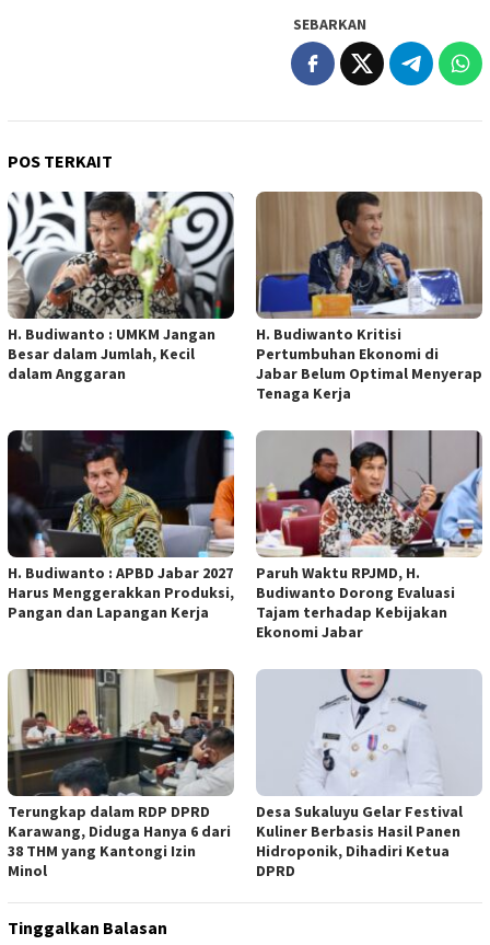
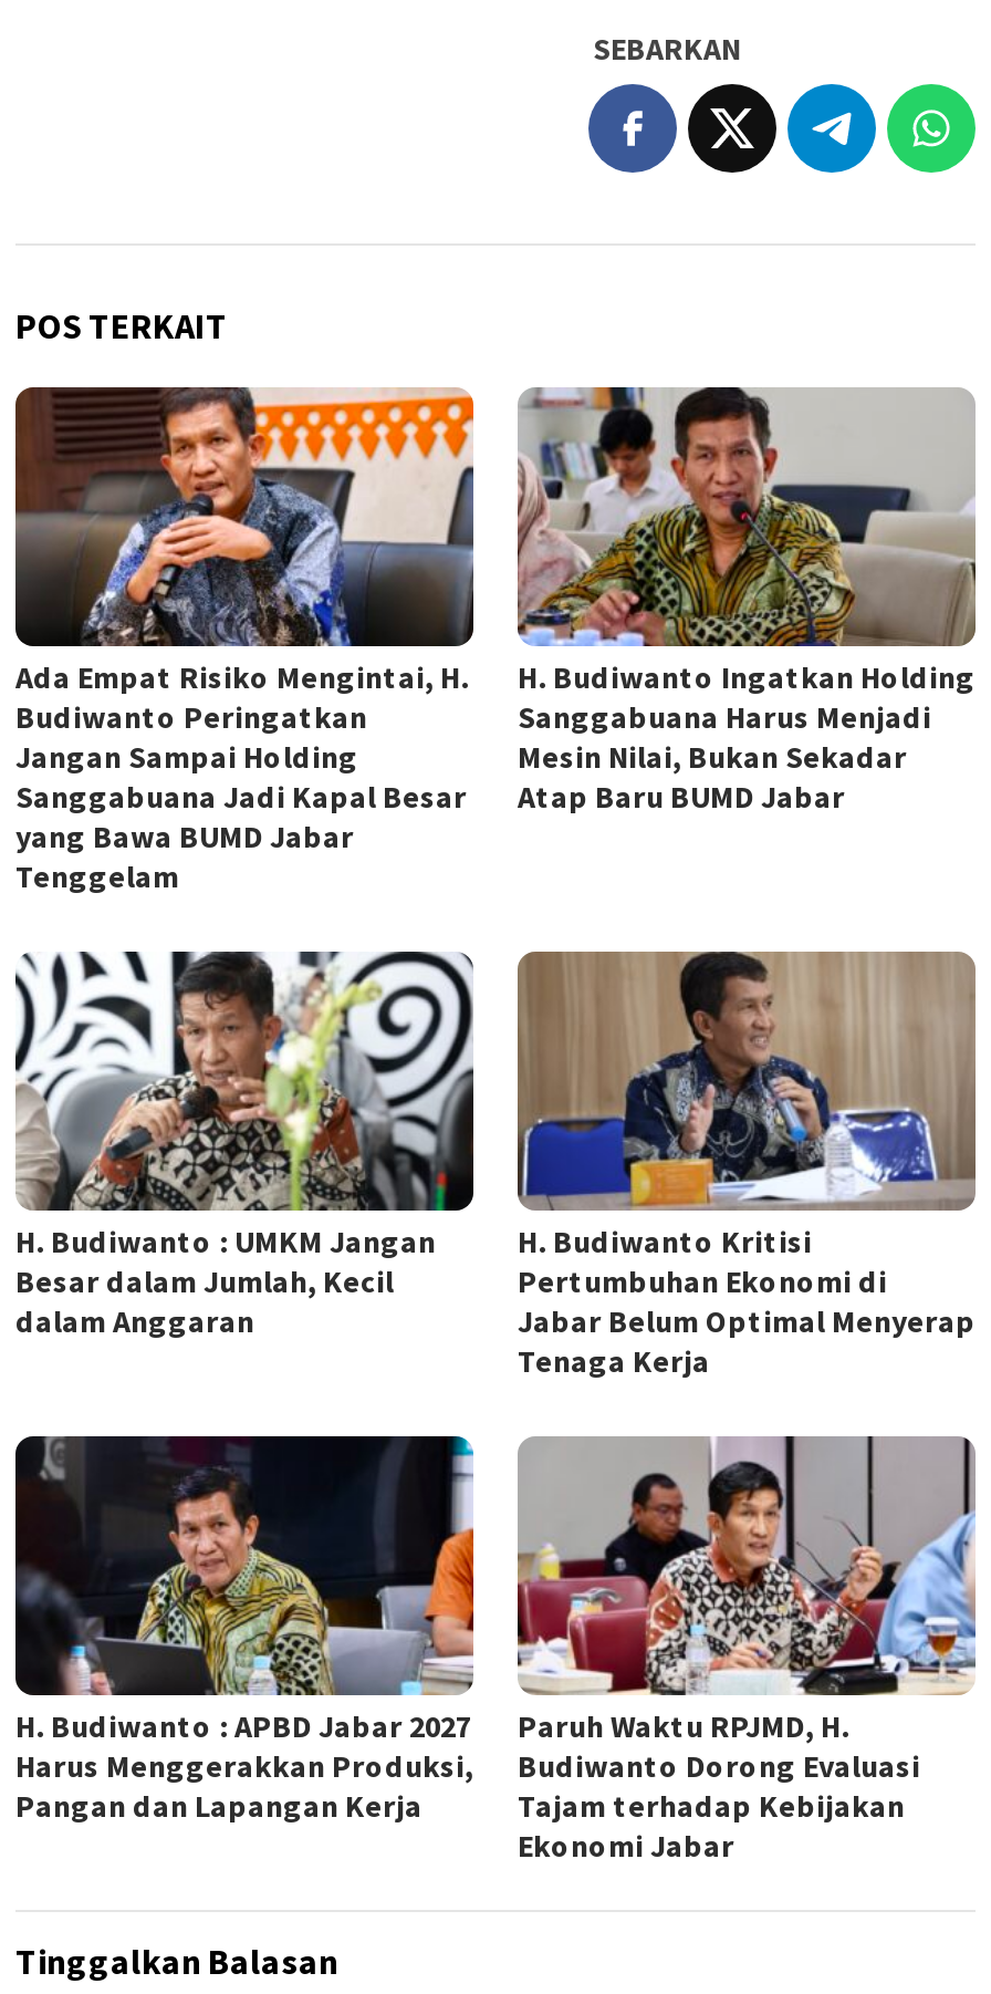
none -> [13,384,476,896] [image] | Ada Empat Risiko Mengintai, H. | Budiwanto Peringatkan | Jangan Sampai Holding | Sanggabuana Jadi Kapal Besar | yang Bawa BUMD Jabar | Tenggelam
none -> [518,386,976,816] [image] | H. Budiwanto Ingatkan Holding | Sanggabuana Harus Menjadi | Mesin Nilai, Bukan Sekadar | Atap Baru BUMD Jabar
moved [5,187,482,641] -> [11,946,976,1866]: [image] | H. Budiwanto : UMKM Jangan | Besar dalam Jumlah, Kecil | ... | Tajam terhadap Kebijakan | Ekonomi Jabar
[7,668,235,880] [image] | Terungkap dalam RDP DPRD | Karawang, Diduga Hanya 6 dari | 38 THM yang Kantongi Izin | Minol -> none
[256,668,481,880] [image] | Desa Sukaluyu Gelar Festival | Kuliner Berbasis Hasil Panen | Hidroponik, Dihadiri Ketua | DPRD -> none

